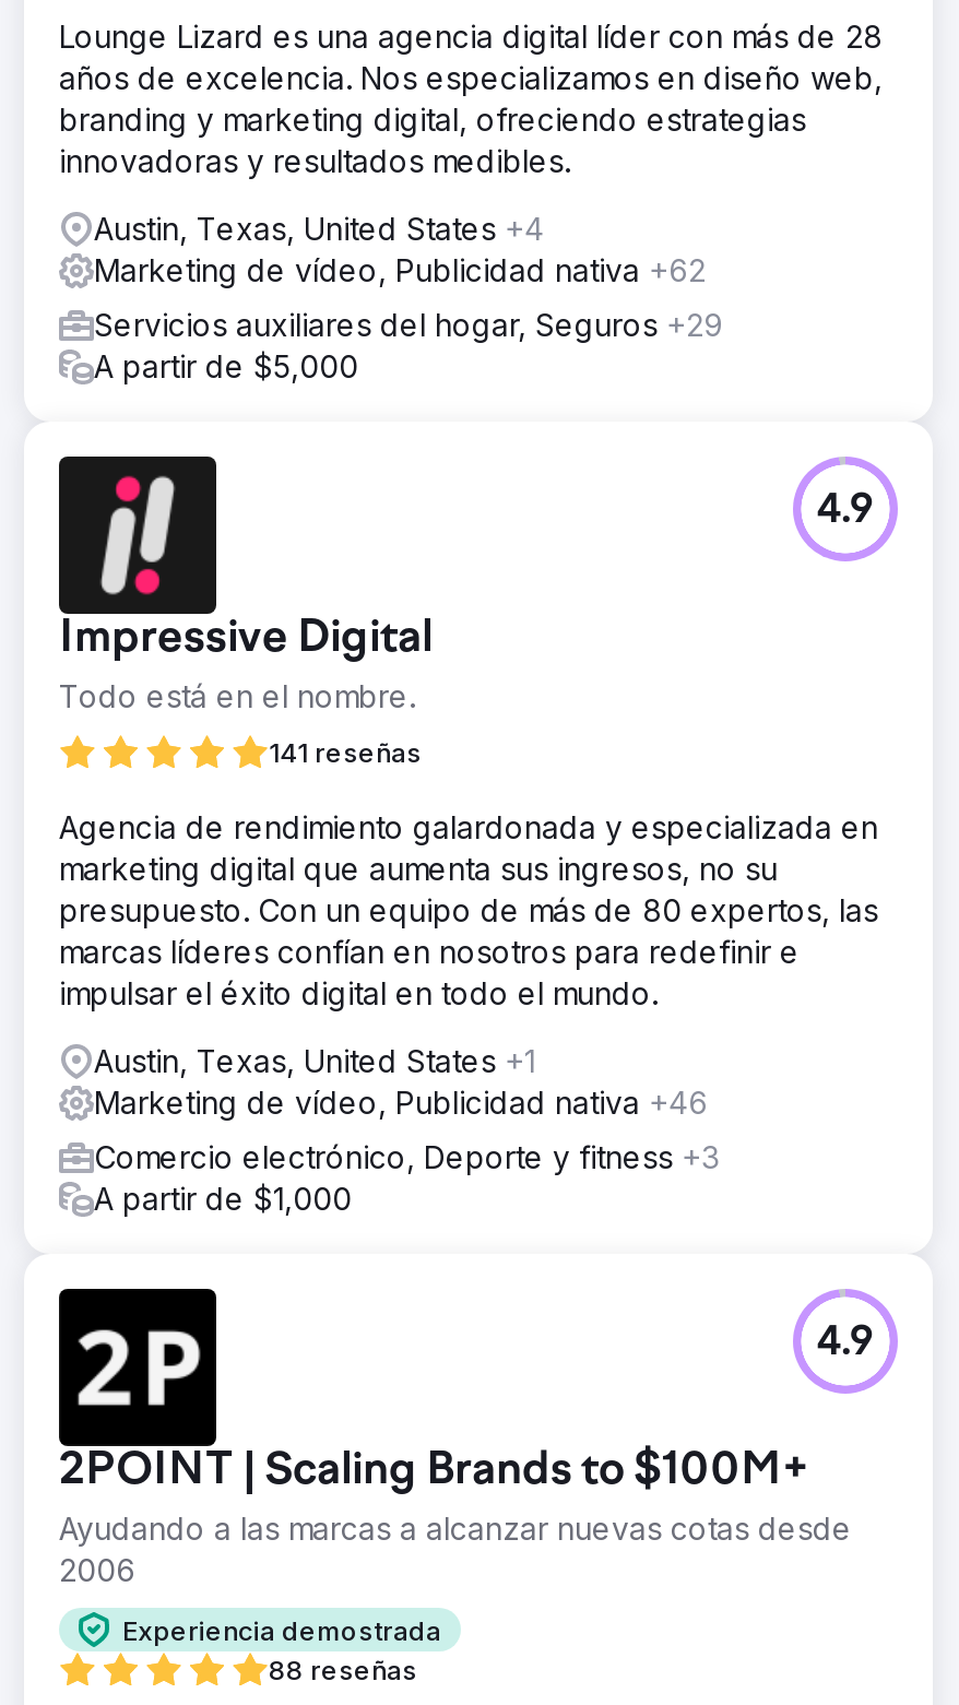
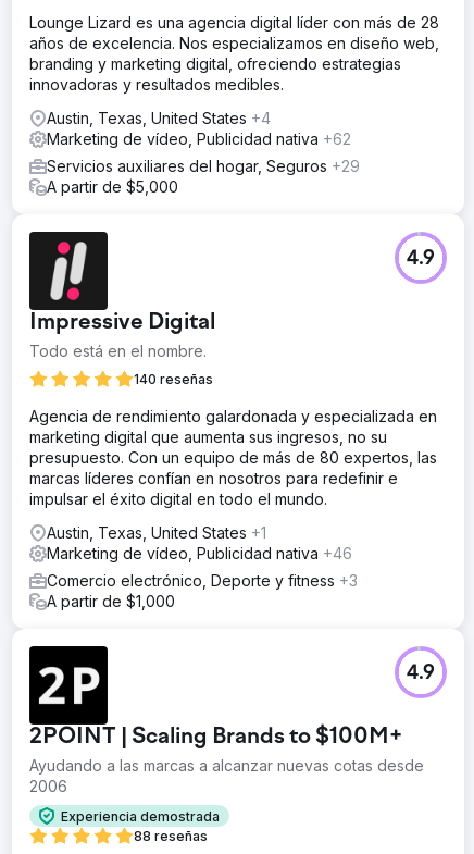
[269,736,422,769] 141 reseñas -> [134,371,213,387] 140 reseñas

